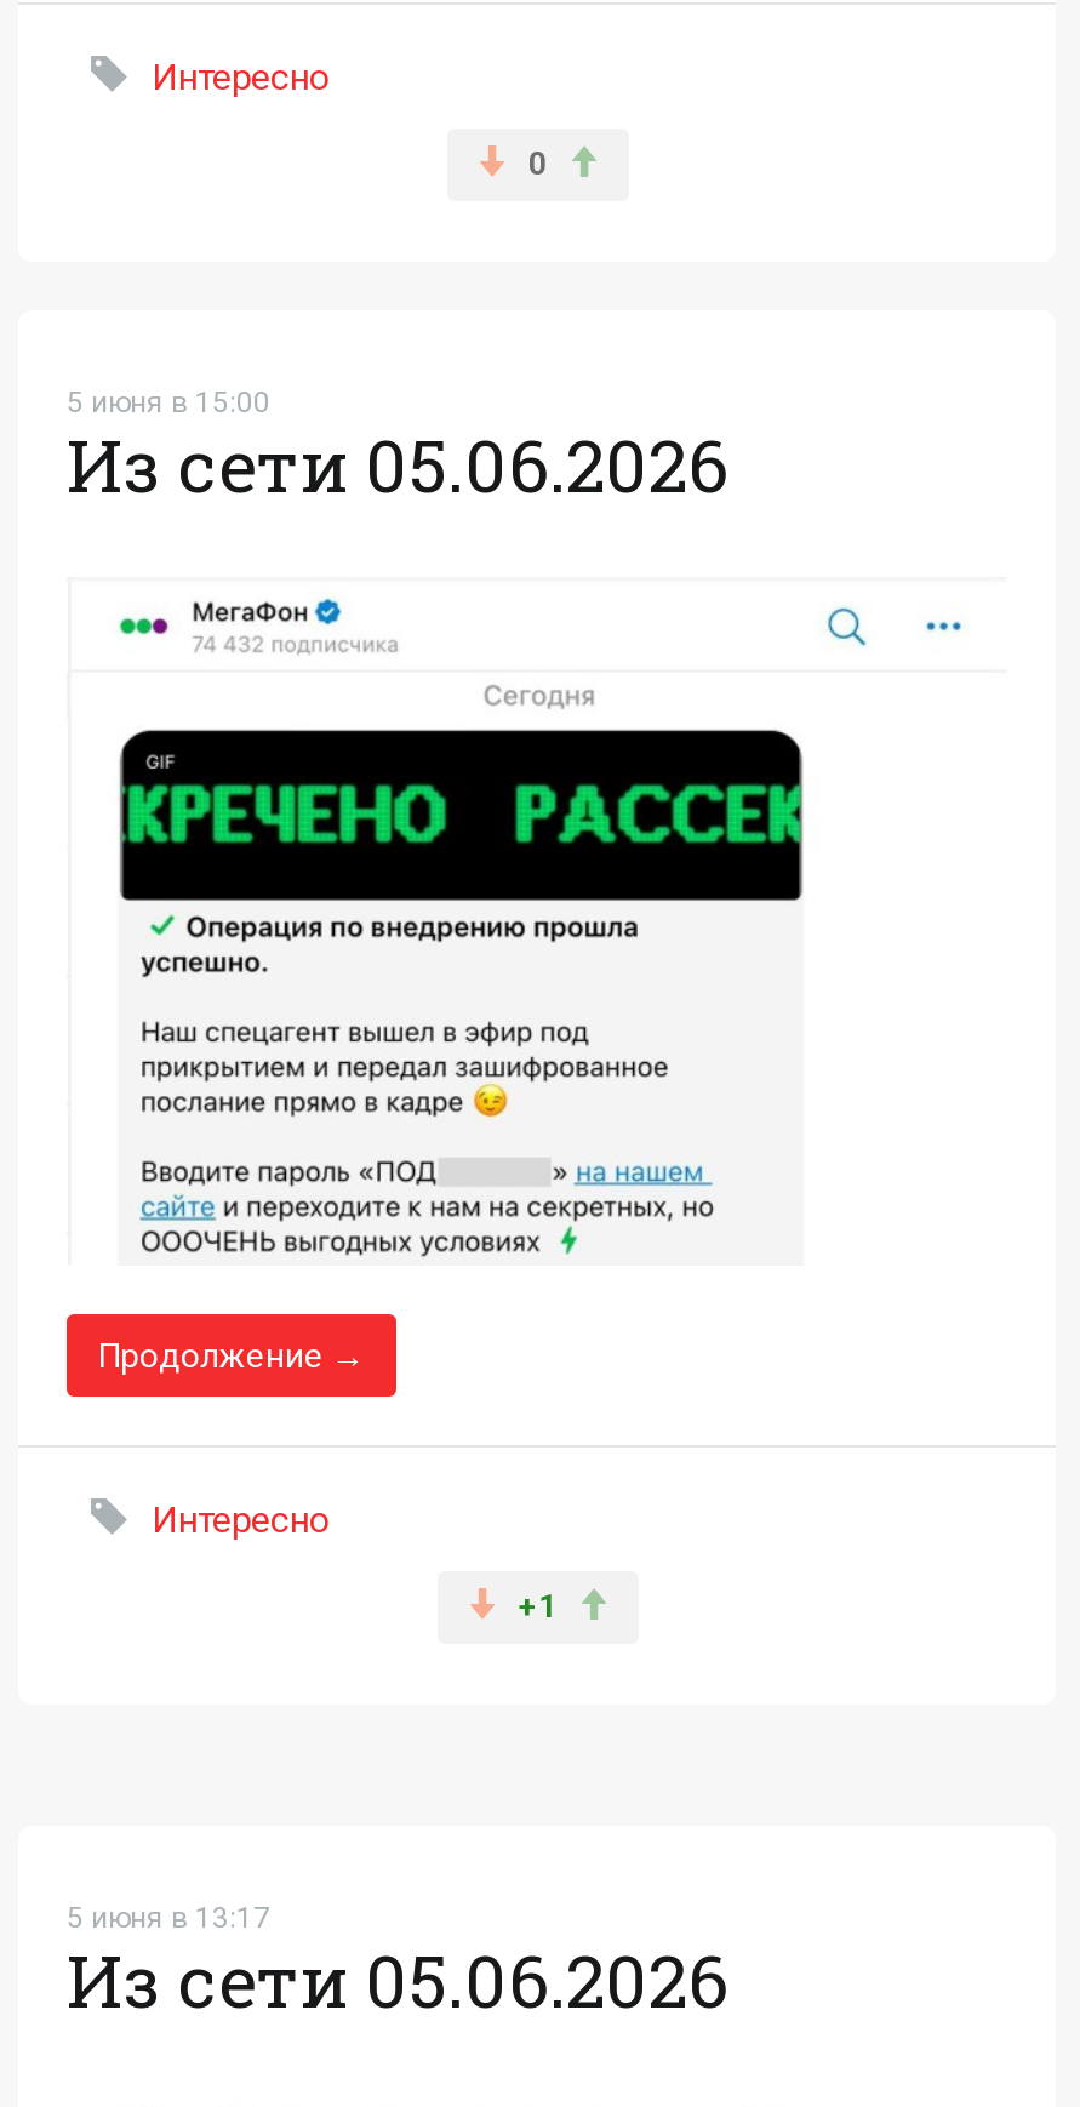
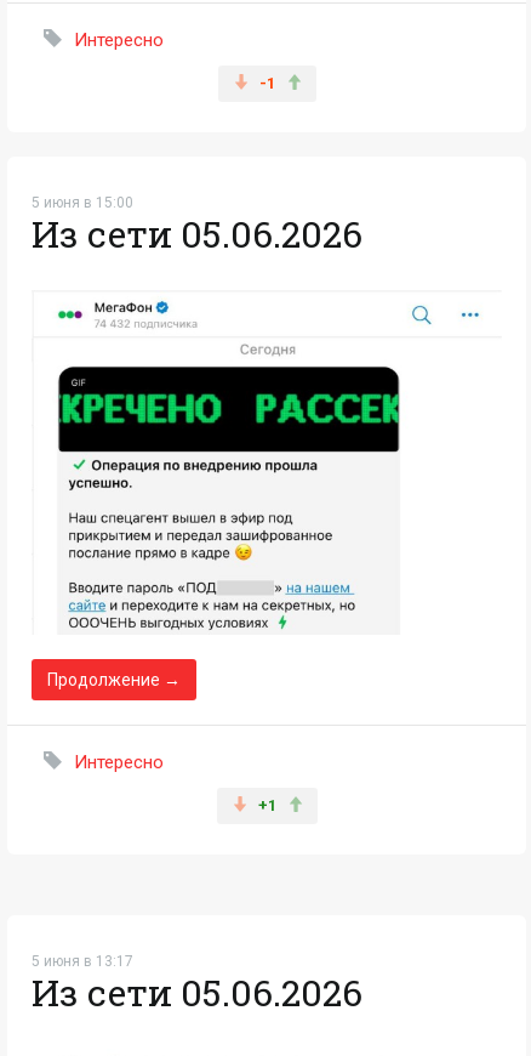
[528,145,545,181] 0 -> [259,74,275,92] -1

